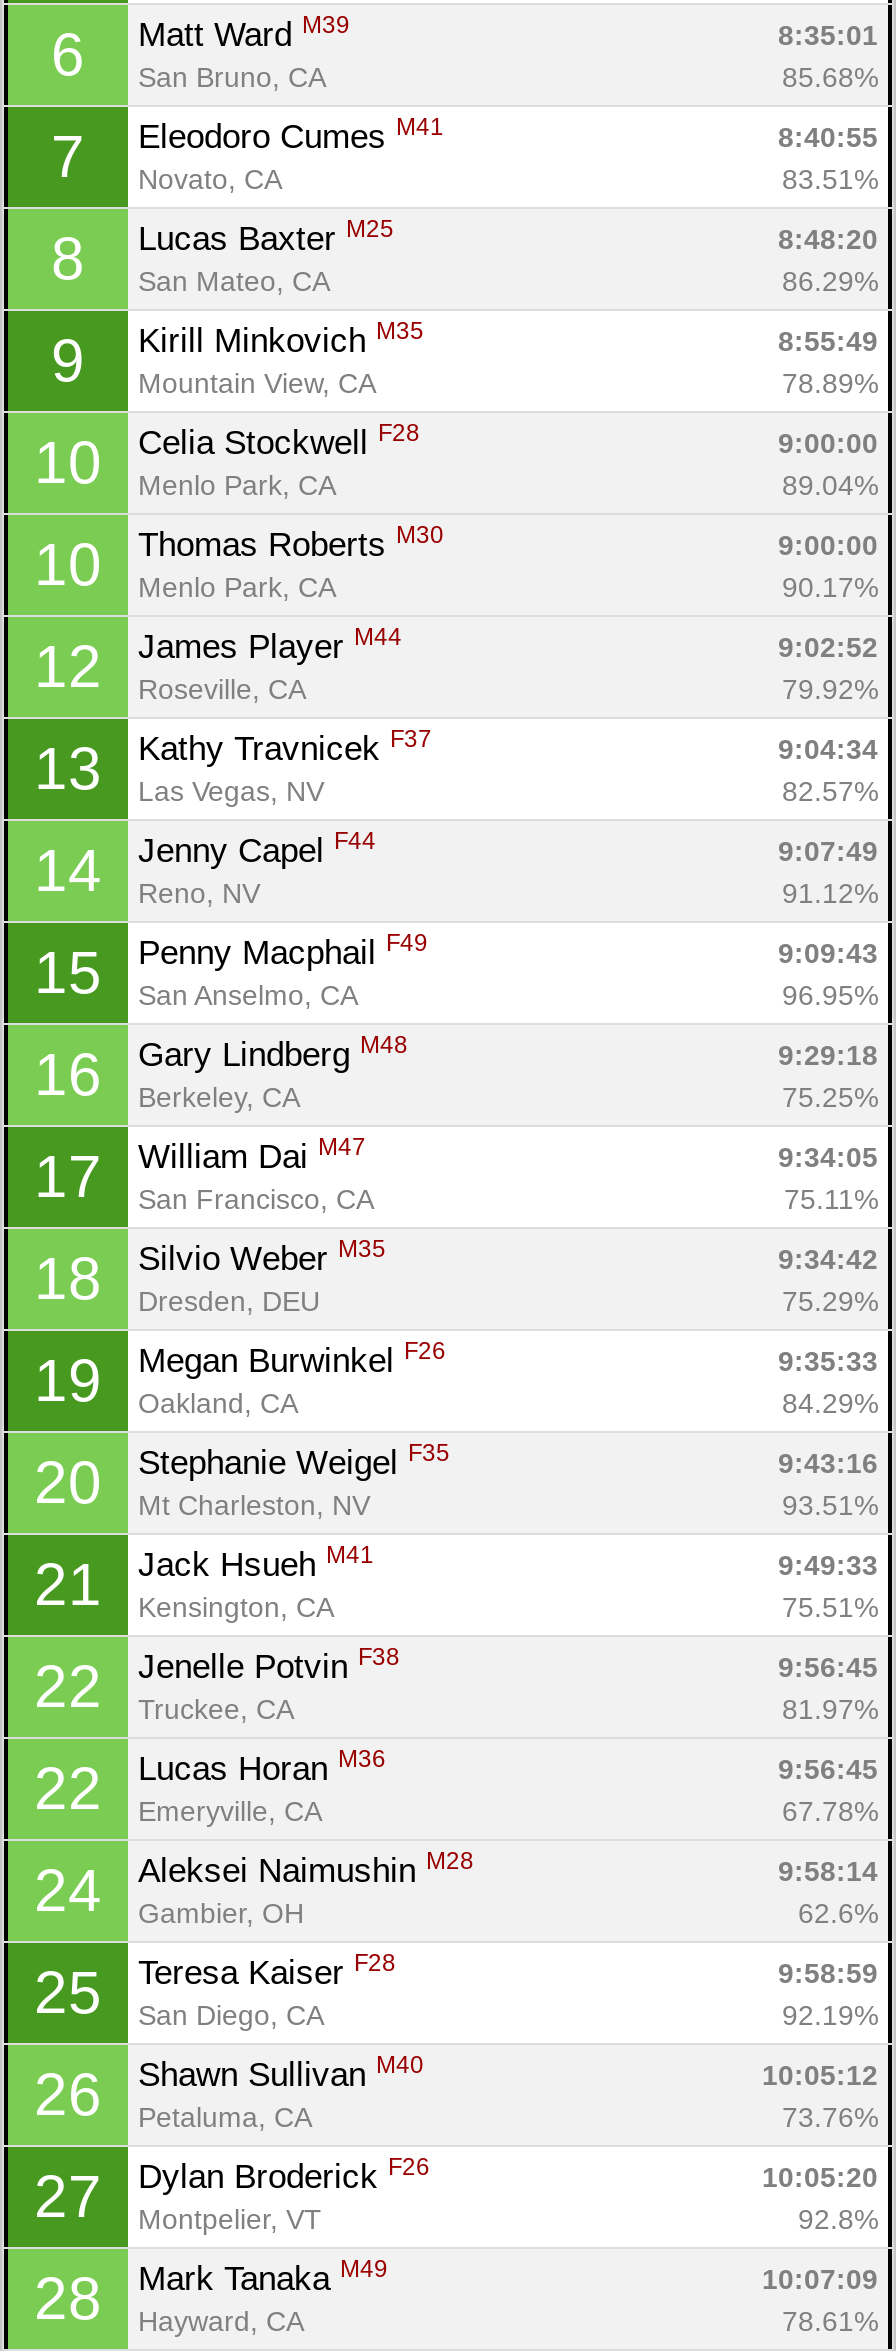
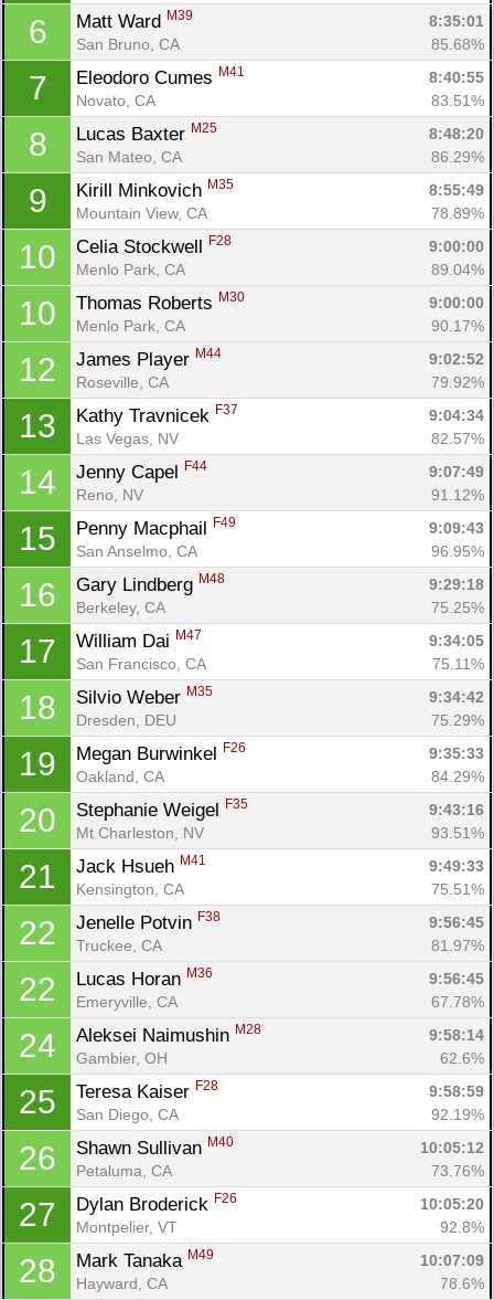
[782,2305,878,2337] 78.61% -> [440,1274,484,1292] 78.6%

